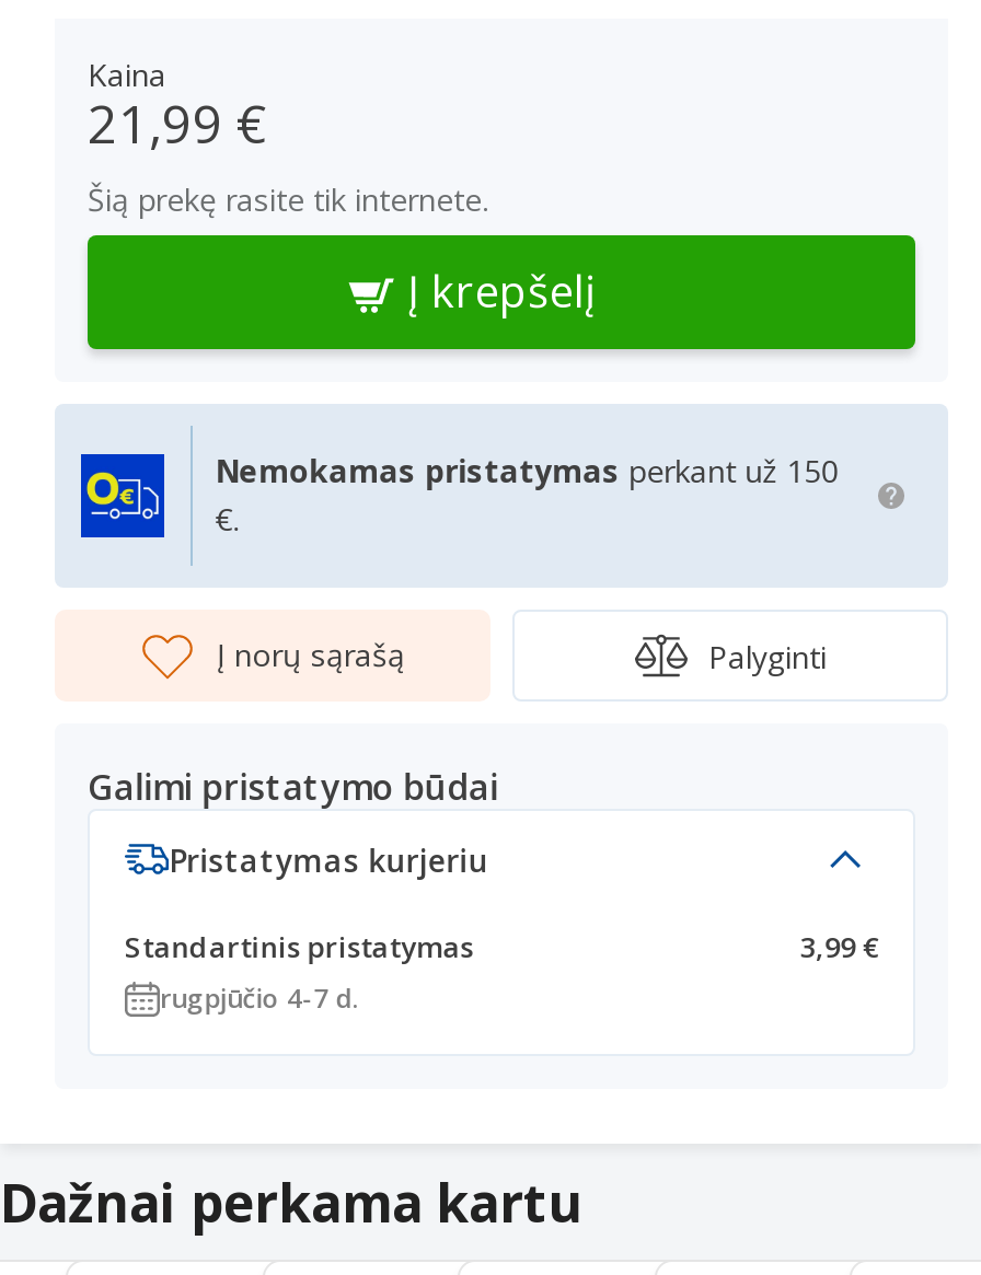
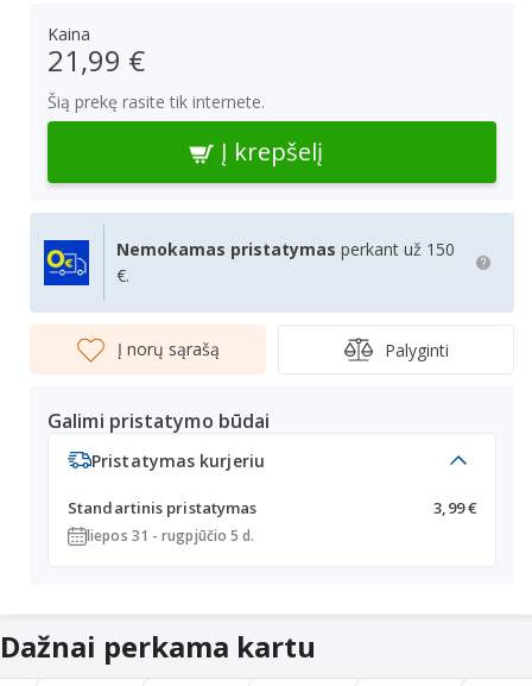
[160,980,358,1017] rugpjūčio 4-7 d. -> [87,525,255,546] liepos 31 - rugpjūčio 5 d.

